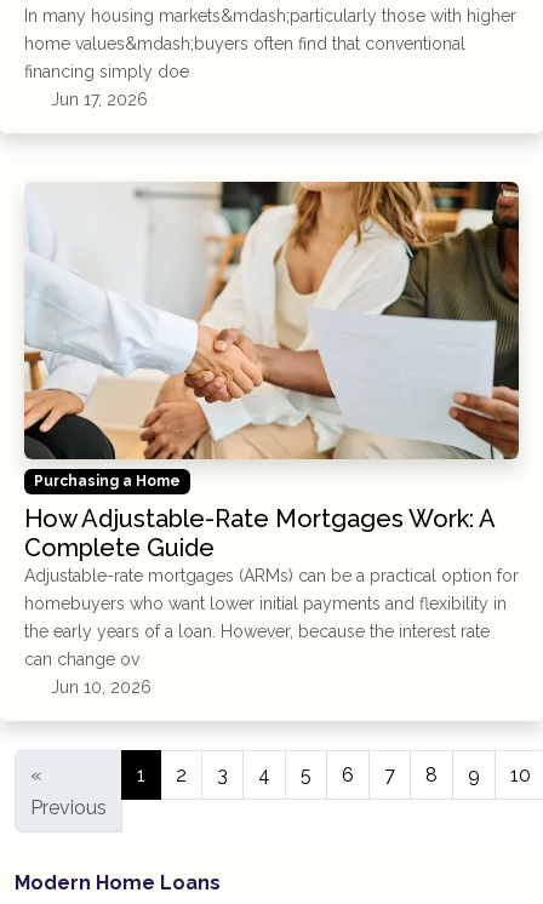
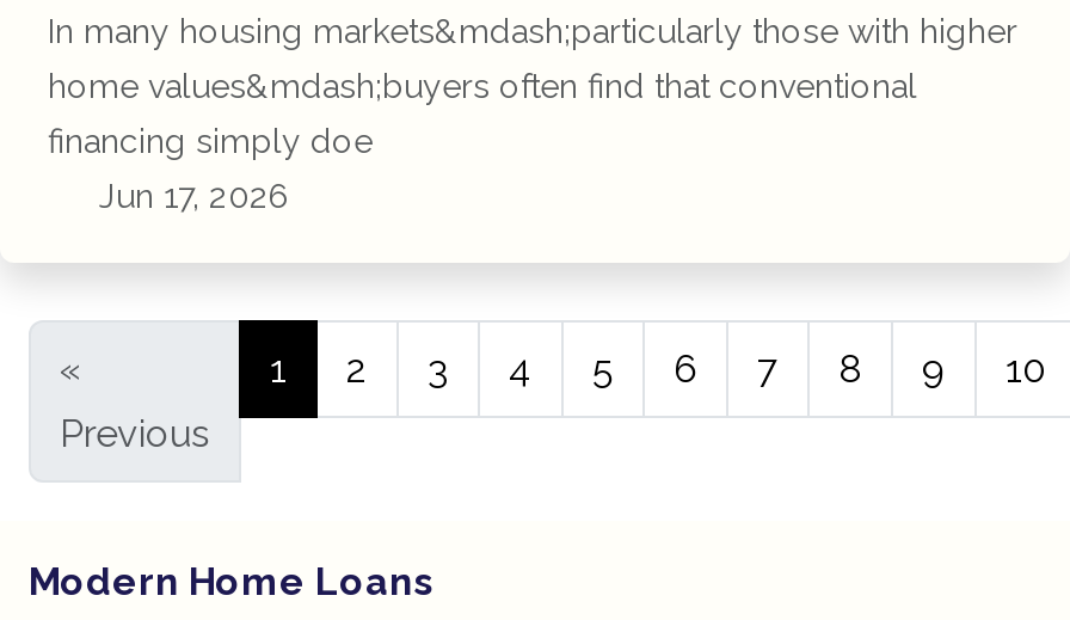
[23,181,520,696] [image] | Purchasing a Home | How Adjustable-Rate Mortgages Work: A | Complete Guide | Adjustable-rate mortgages (ARMs) can be a practical option for | homebuyers who want lower initial payments and flexibility in | the early years of a loan. However, because the interest rate | can change ov | Jun 10, 2026 -> none

